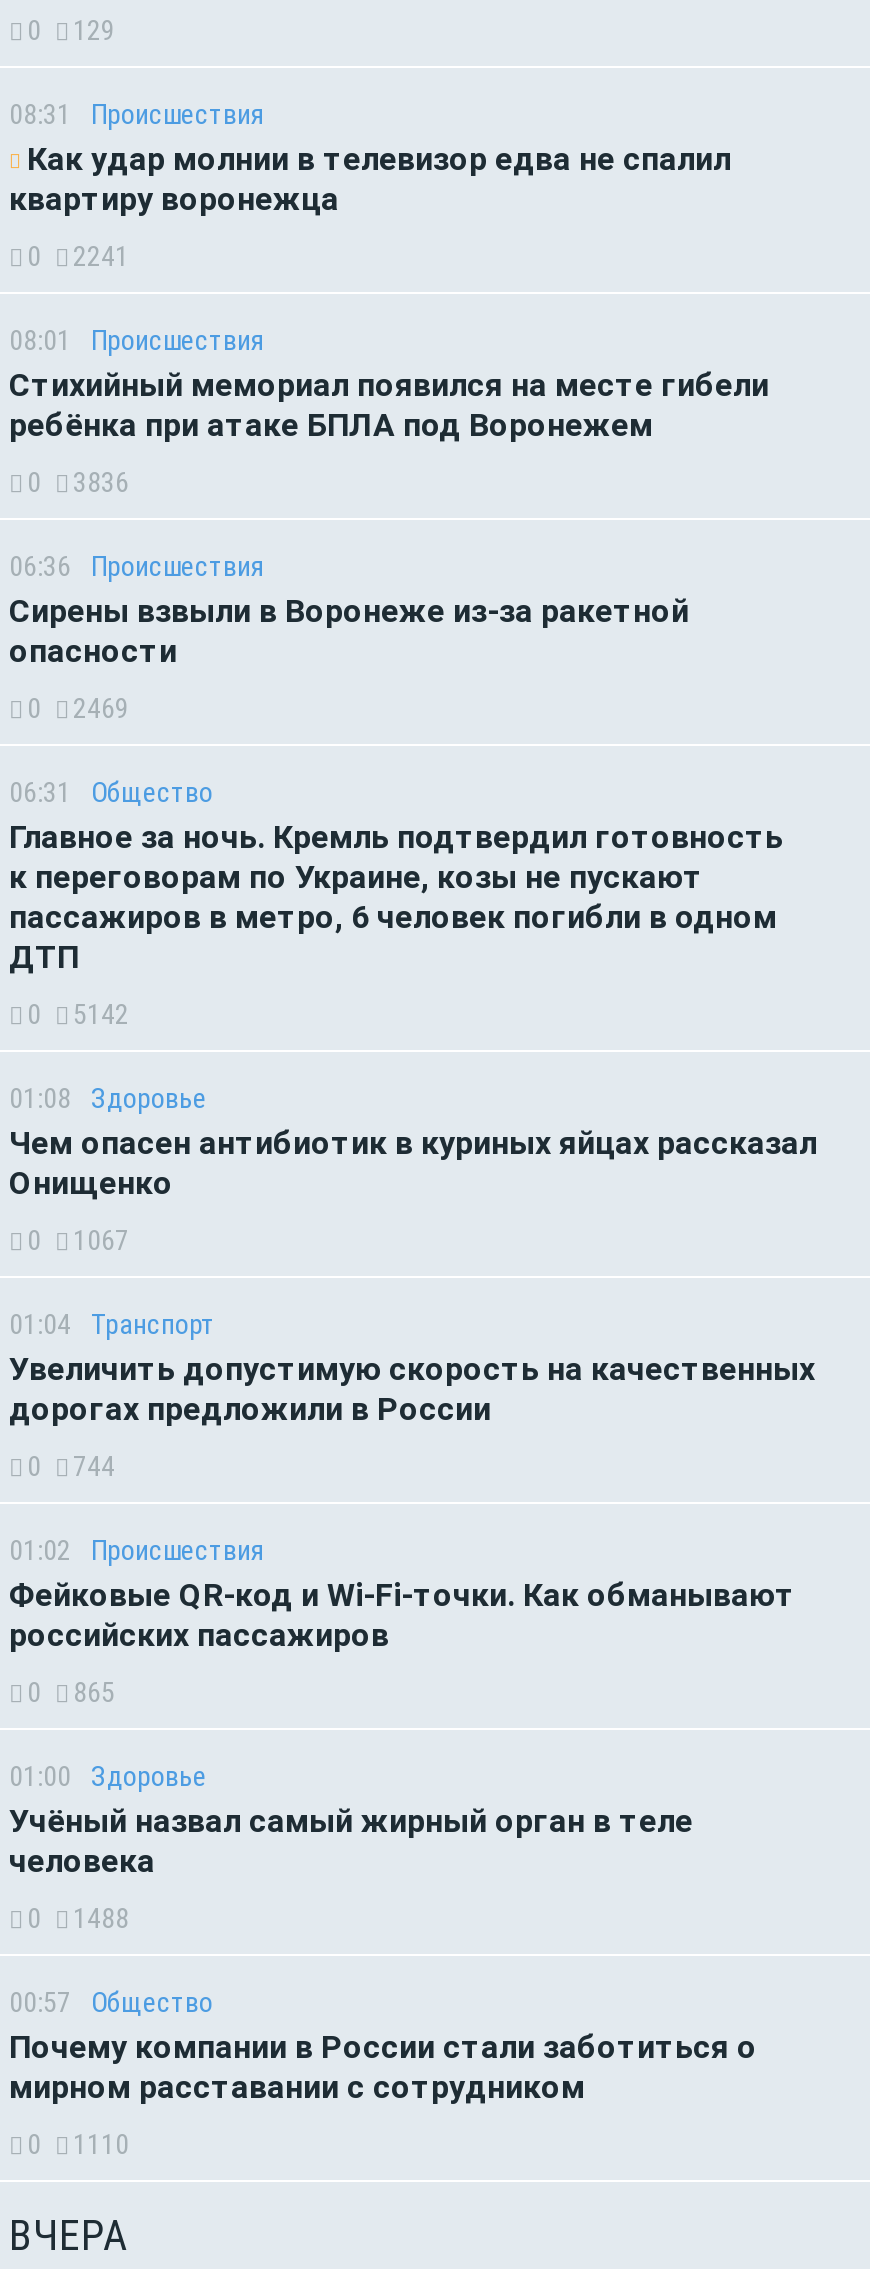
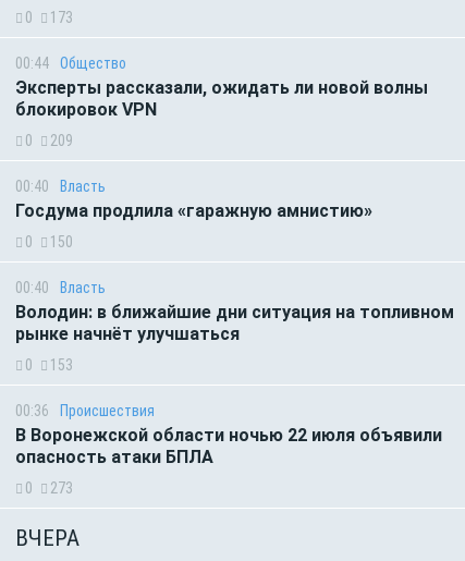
[9,14,769,808] 129 | 08:31 | Происшествия | Как удар молнии в телевизор едва не спалил | квартиру воронежца | 0 | 2241 | 08:01 | Происшествия | Стихийный мемориал появился на месте гибели | ребёнка при атаке БПЛА под Воронежем | 0 | 3836 | 06:36 | Происшествия | Сирены взвыли в Воронеже из-за ракетной | опасности | 0 | 2469 | 06:31 -> [15,9,73,72] 173 | 00:44
[9,818,783,976] Главное за ночь. Кремль подтвердил готовность | к переговорам по Украине, козы не пускают | пассажиров в метро, 6 человек погибли в одном | ДТП -> [15,78,428,120] Эксперты рассказали, ожидать ли новой волны | блокировок VPN
[27,998,129,1030] 0 5142 -> [25,132,73,150] 0 209
[9,1082,817,1202] 01:08 | Здоровье | Чем опасен антибиотик в куриных яйцах рассказал | Онищенко -> [15,178,372,222] 00:40 | Власть | Госдума продлила «гаражную амнистию»
[27,1224,129,1256] 0 1067 -> [25,234,73,251] 0 150
[9,1308,815,1428] 01:04 | Транспорт | Увеличить допустимую скорость на качественных | дорогах предложили в России -> [15,279,454,345] 00:40 | Власть | Володин: в ближайшие дни ситуация на топливном | рынке начнёт улучшаться
[27,1450,115,1482] 0 744 -> [25,357,73,374] 0 153
[9,1534,265,1566] 01:02 Происшествия -> [15,402,155,420] 00:36 Происшествия
[9,1576,795,1654] Фейковые QR‑код и Wi-Fi-точки. Как обманывают | российских пассажиров -> [15,425,442,468] В Воронежской области ночью 22 июля объявили | опасность атаки БПЛА
[9,1676,757,2160] 865 | 01:00 | Здоровье | Учёный назвал самый жирный орган в теле | человека | 0 | 1488 | 00:57 | Общество | Почему компании в России стали заботиться о | мирном расставании с сотрудником | 0 | 1110 -> [50,480,73,497] 273

